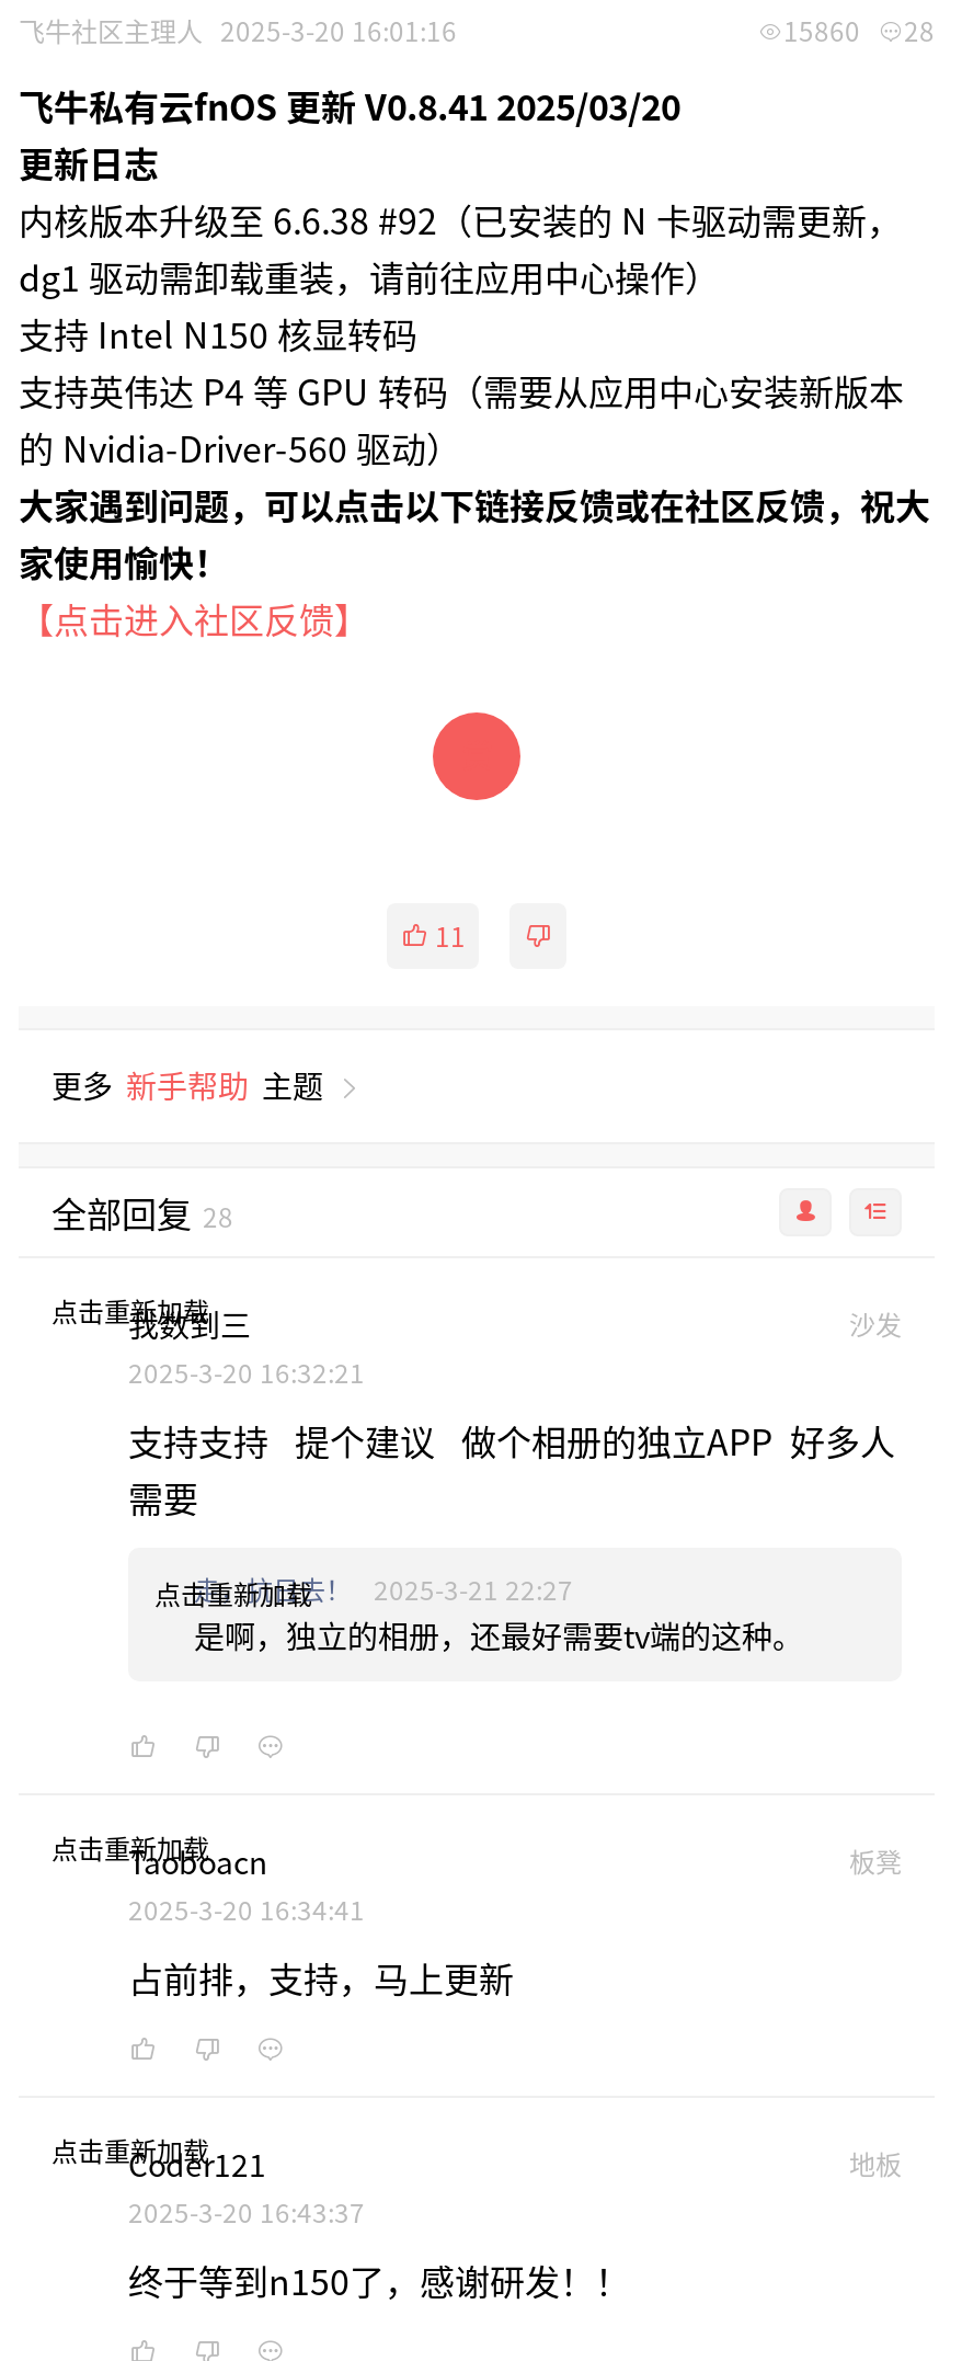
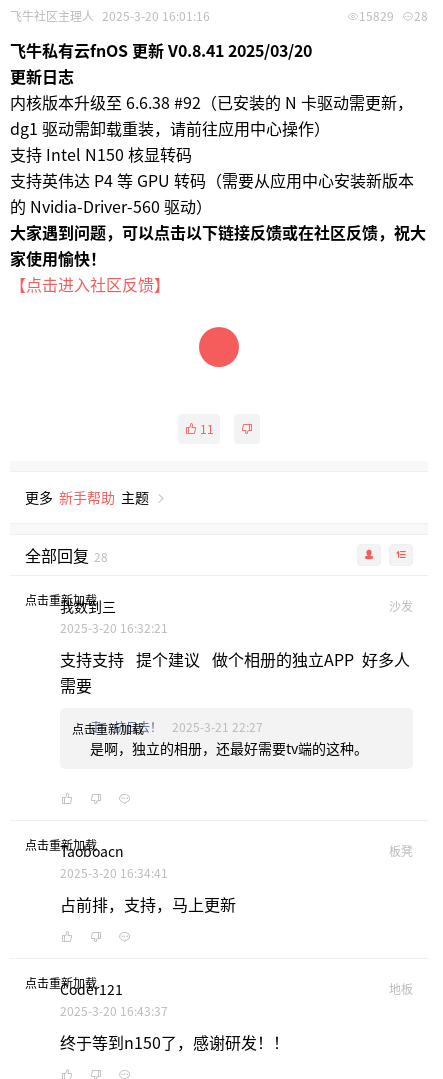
[783,11,935,48] 15860 28 -> [359,7,428,24] 15829 28

